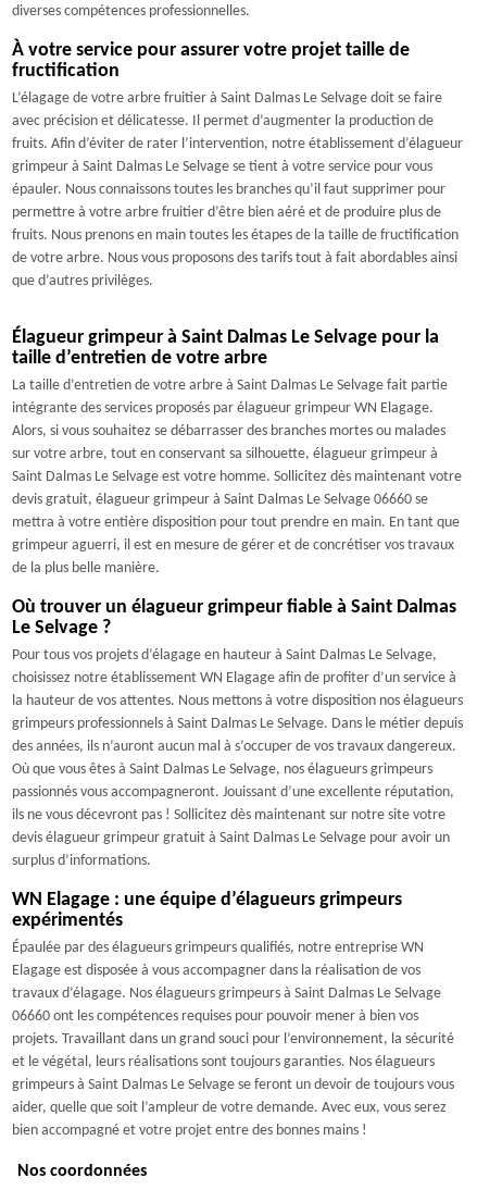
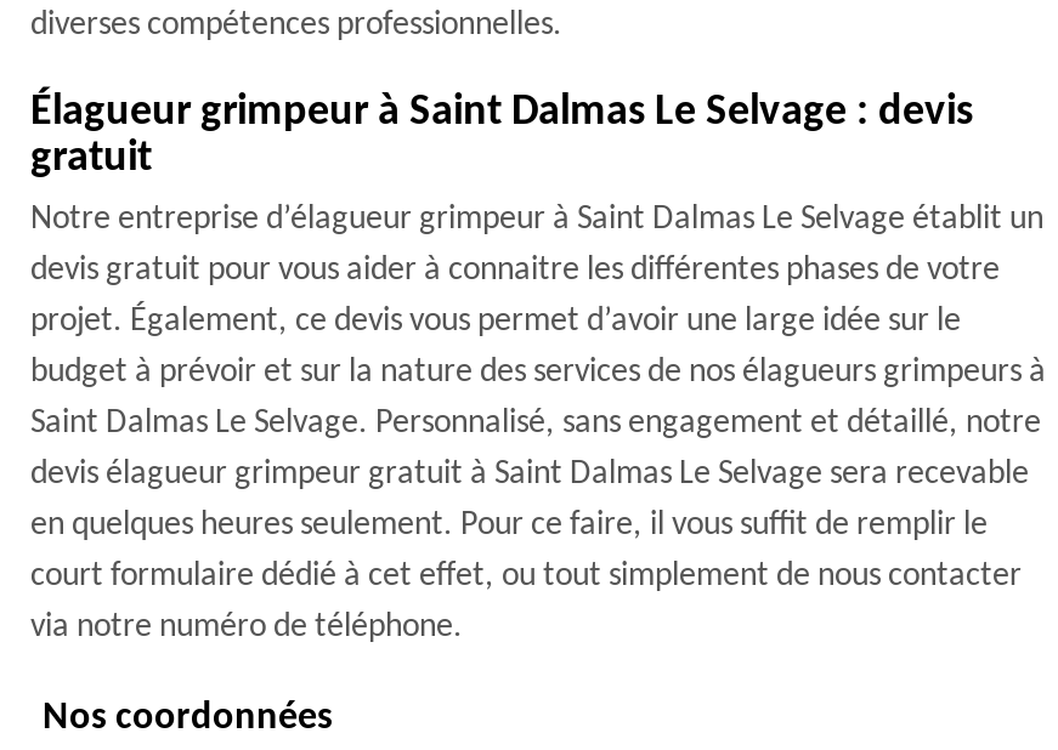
[12,41,463,1139] À votre service pour assurer votre projet taille de | fructification | L’élagage de votre arbre fruitier à Saint Dalmas Le Selvage doit se faire | avec précision et délicatesse. Il permet d’augmenter la production de | fruits. Afin d’éviter de rater l’intervention, notre établissement d’élagueur | grimpeur à Saint Dalmas Le Selvage se tient à votre service pour vous | épauler. Nous connaissons toutes les branches qu’il faut supprimer pour | permettre à votre arbre fruitier d’être bien aéré et de produire plus de | fruits. Nous prenons en main toutes les étapes de la taille de fructification | de votre arbre. Nous vous proposons des tarifs tout à fait abordables ainsi | que d’autres privilèges. | Élagueur grimpeur à Saint Dalmas Le Selvage pour la | taille d’entretien de votre arbre | La taille d’entretien de votre arbre à Saint Dalmas Le Selvage fait partie | intégrante des services proposés par élagueur grimpeur WN Elagage. | Alors, si vous souhaitez se débarrasser des branches mortes ou malades | sur votre arbre, tout en conservant sa silhouette, élagueur grimpeur à | Saint Dalmas Le Selvage est votre homme. Sollicitez dès maintenant votre | devis gratuit, élagueur grimpeur à Saint Dalmas Le Selvage 06660 se | mettra à votre entière disposition pour tout prendre en main. En tant que | grimpeur aguerri, il est en mesure de gérer et de concrétiser vos travaux | de la plus belle manière. | Où trouver un élagueur grimpeur fiable à Saint Dalmas | Le Selvage ? | Pour tous vos projets d’élagage en hauteur à Saint Dalmas Le Selvage, | choisissez notre établissement WN Elagage afin de profiter d’un service à | la hauteur de vos attentes. Nous mettons à votre disposition nos élagueurs | grimpeurs professionnels à Saint Dalmas Le Selvage. Dans le métier depuis | des années, ils n’auront aucun mal à s’occuper de vos travaux dangereux. | Où que vous êtes à Saint Dalmas Le Selvage, nos élagueurs grimpeurs | passionnés vous accompagneront. Jouissant d’une excellente réputation, | ils ne vous décevront pas ! Sollicitez dès maintenant sur notre site votre | devis élagueur grimpeur gratuit à Saint Dalmas Le Selvage pour avoir un | surplus d’informations. | WN Elagage : une équipe d’élagueurs grimpeurs | expérimentés | Épaulée par des élagueurs grimpeurs qualifiés, notre entreprise WN | Elagage est disposée à vous accompagner dans la réalisation de vos | travaux d’élagage. Nos élagueurs grimpeurs à Saint Dalmas Le Selvage | 06660 ont les compétences requises pour pouvoir mener à bien vos | projets. Travaillant dans un grand souci pour l’environnement, la sécurité | et le végétal, leurs réalisations sont toujours garanties. Nos élagueurs | grimpeurs à Saint Dalmas Le Selvage se feront un devoir de toujours vous | aider, quelle que soit l’ampleur de votre demande. Avec eux, vous serez | bien accompagné et votre projet entre des bonnes mains ! -> [30,91,1046,647] Élagueur grimpeur à Saint Dalmas Le Selvage : devis | gratuit | Notre entreprise d’élagueur grimpeur à Saint Dalmas Le Selvage établit un | devis gratuit pour vous aider à connaitre les différentes phases de votre | projet. Également, ce devis vous permet d’avoir une large idée sur le | budget à prévoir et sur la nature des services de nos élagueurs grimpeurs à | Saint Dalmas Le Selvage. Personnalisé, sans engagement et détaillé, notre | devis élagueur grimpeur gratuit à Saint Dalmas Le Selvage sera recevable | en quelques heures seulement. Pour ce faire, il vous suffit de remplir le | court formulaire dédié à cet effet, ou tout simplement de nous contacter | via notre numéro de téléphone.

